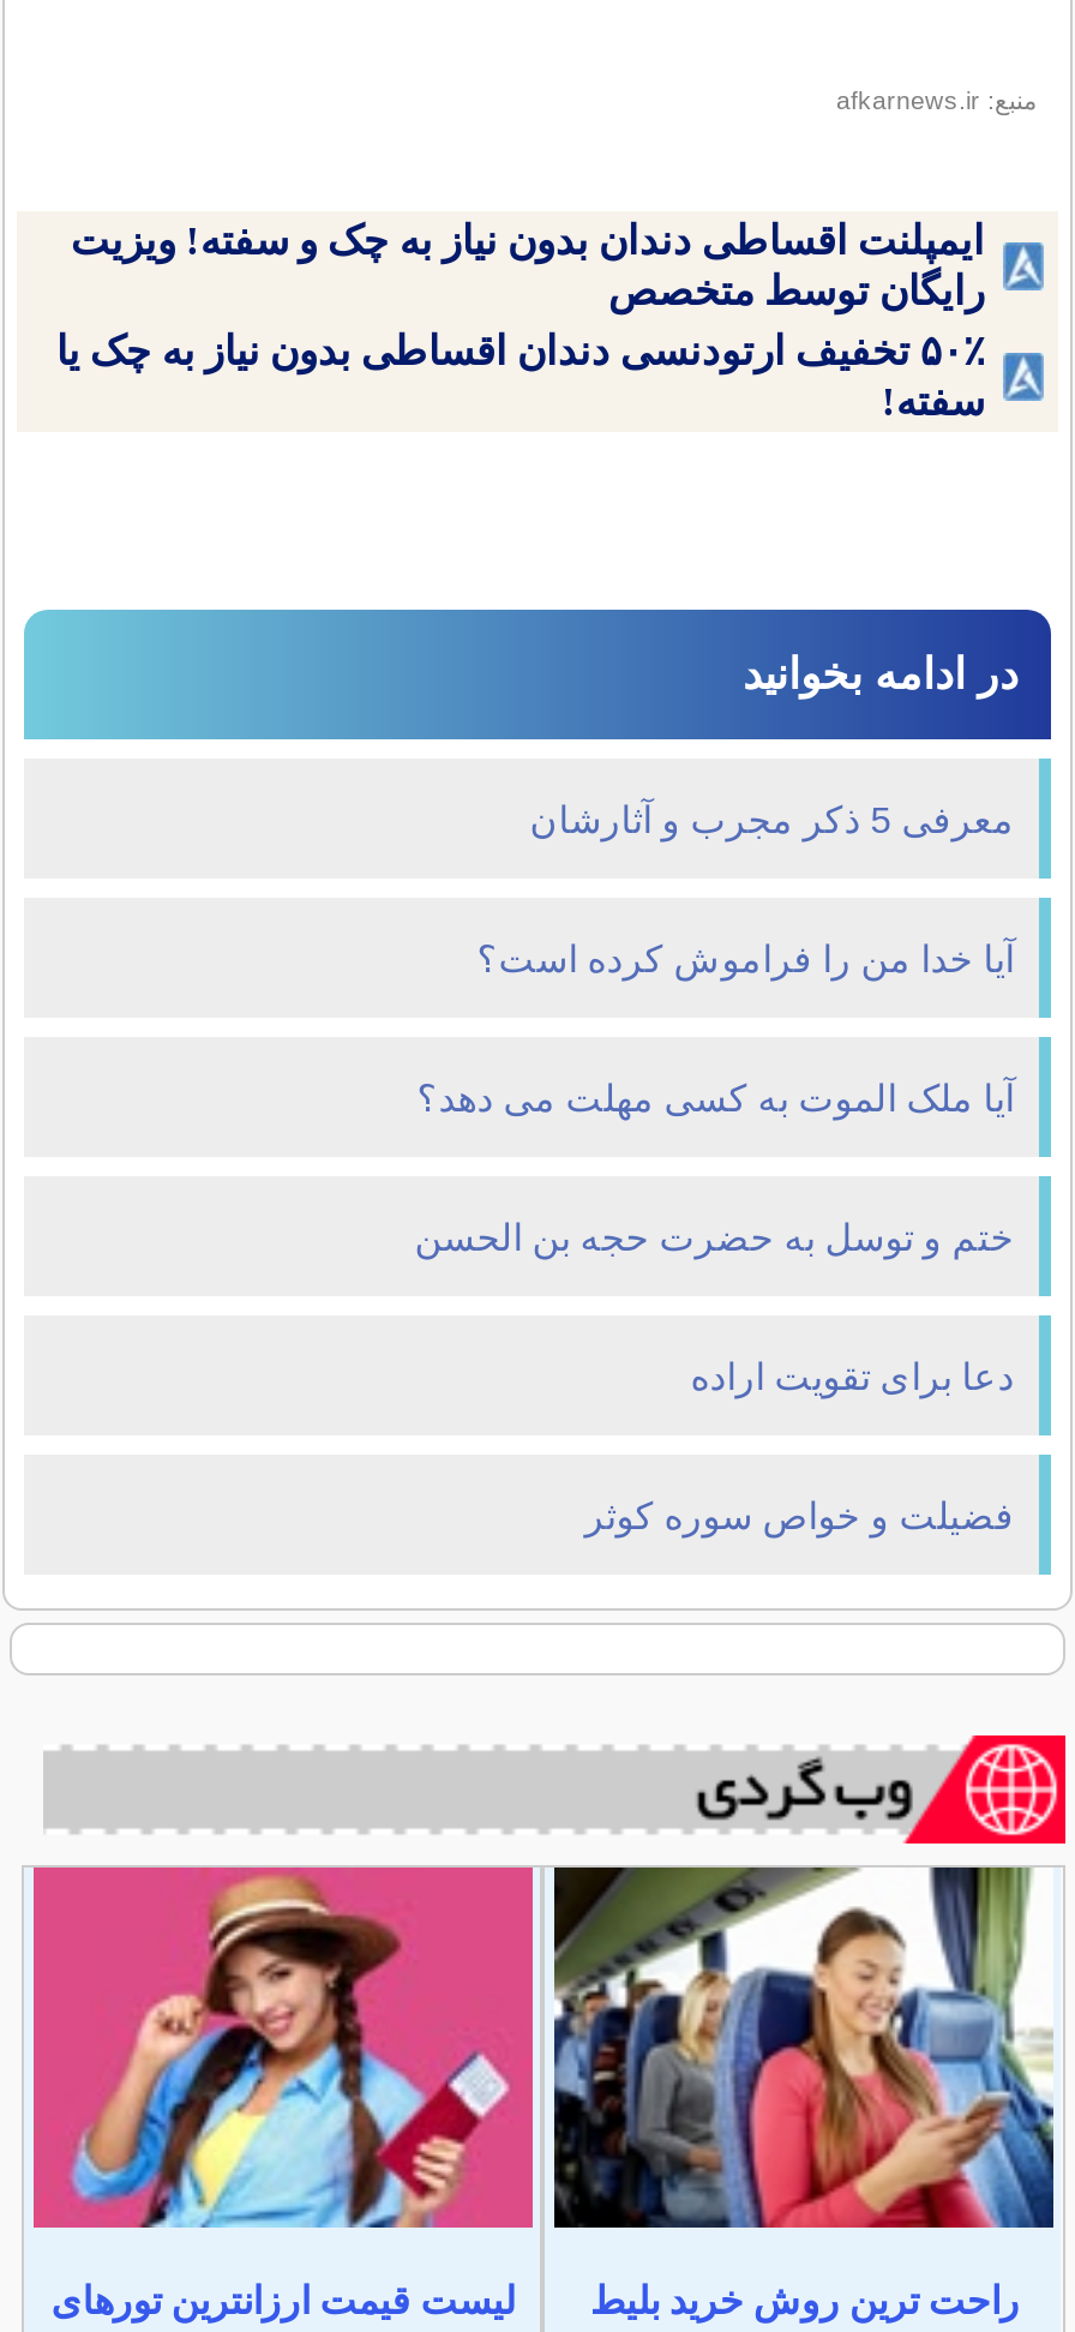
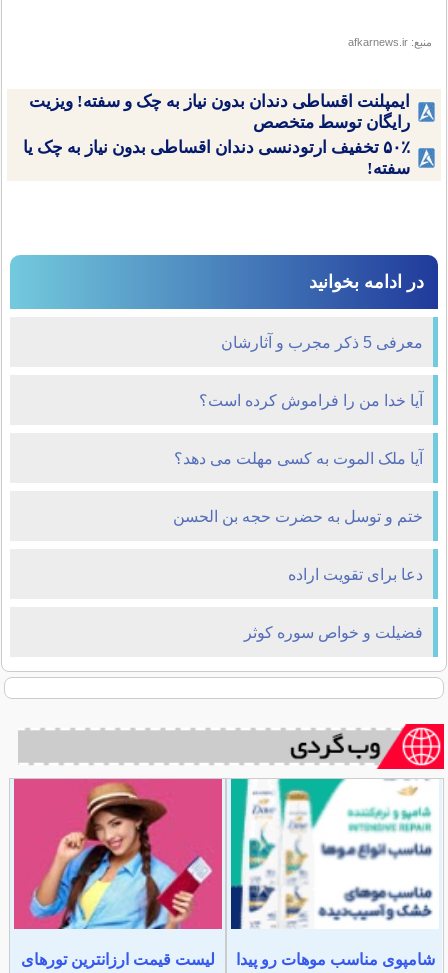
[552,1865,1056,2320] [image] | راحت ترین روش خرید بلیط -> [230,778,439,968] [image] | شامپوی مناسب موهات رو پیدا

